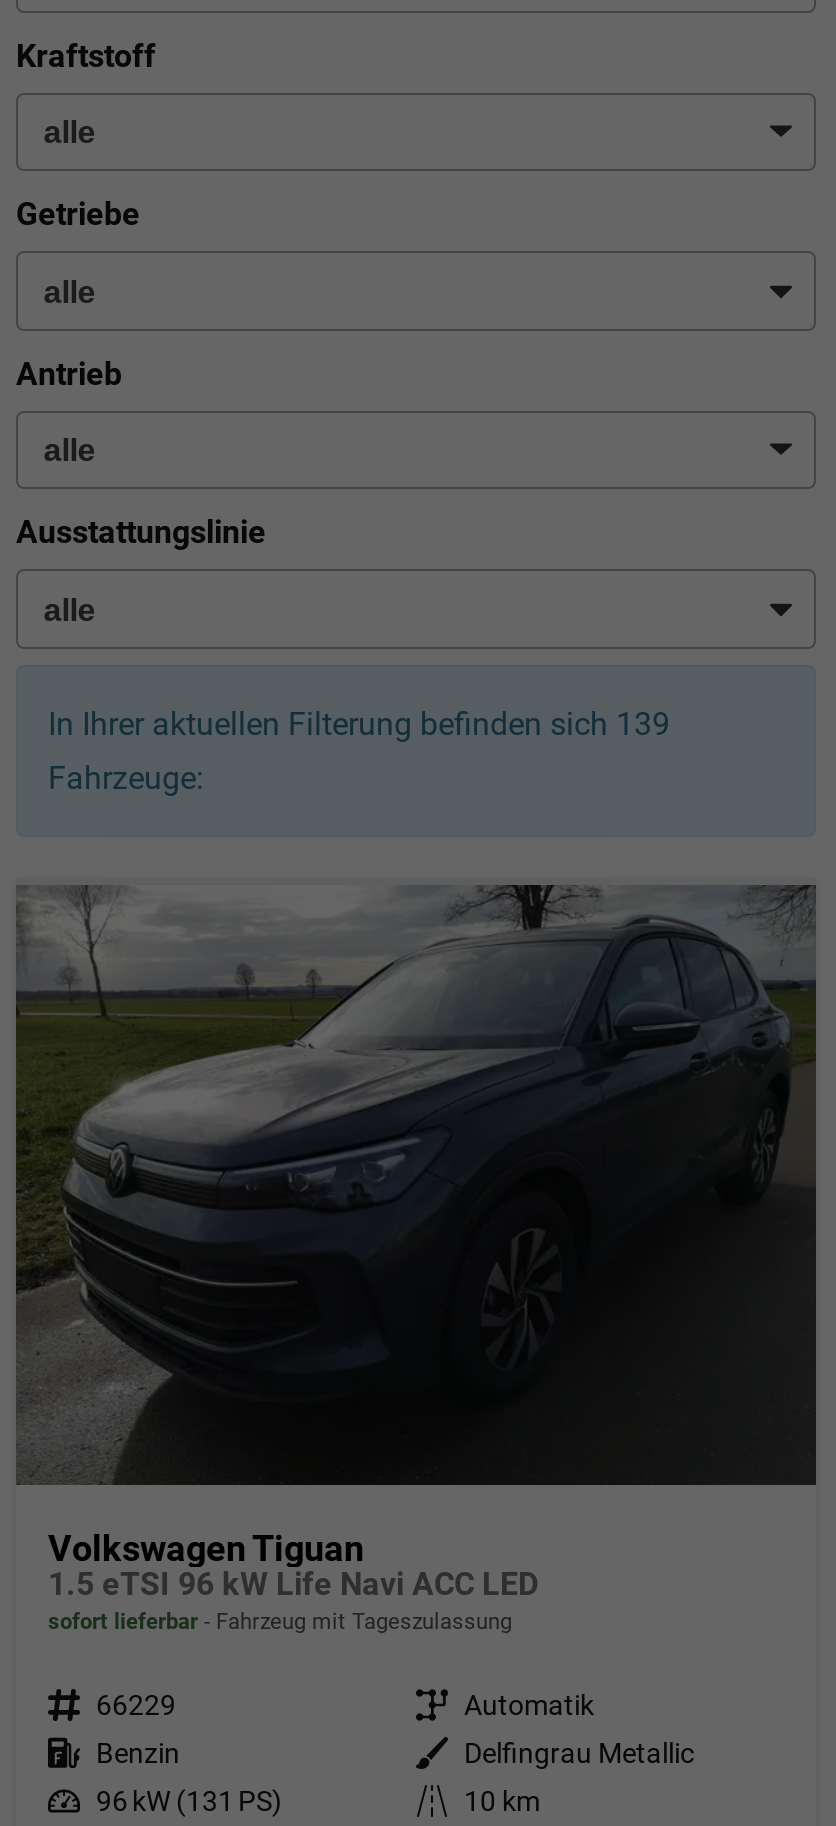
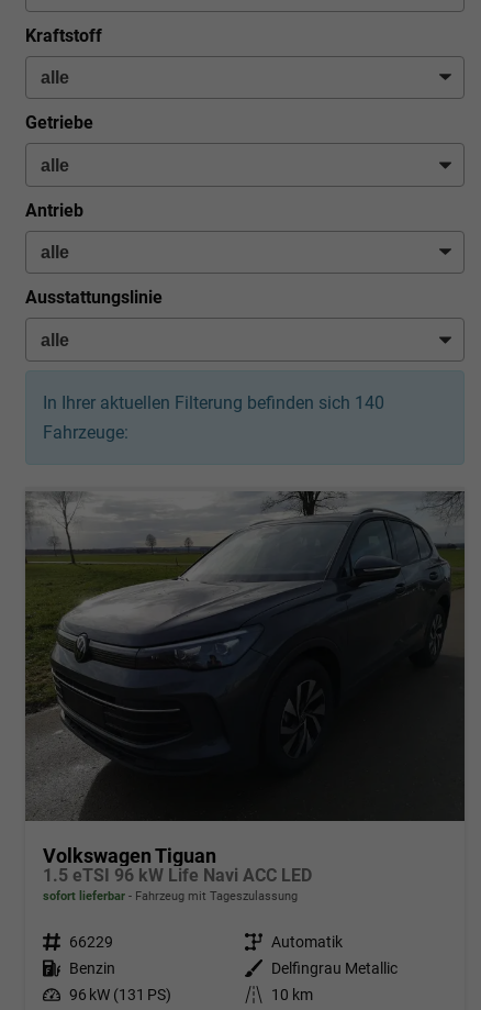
[48,705,670,743] In Ihrer aktuellen Filterung befinden sich 139 -> [43,392,384,413] In Ihrer aktuellen Filterung befinden sich 140

